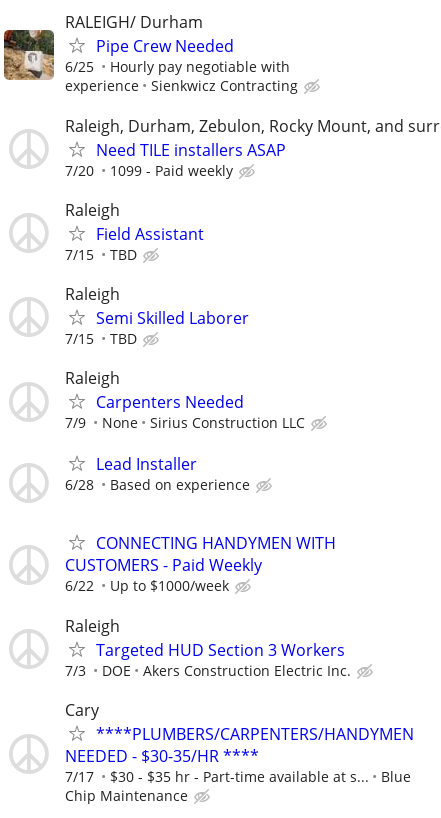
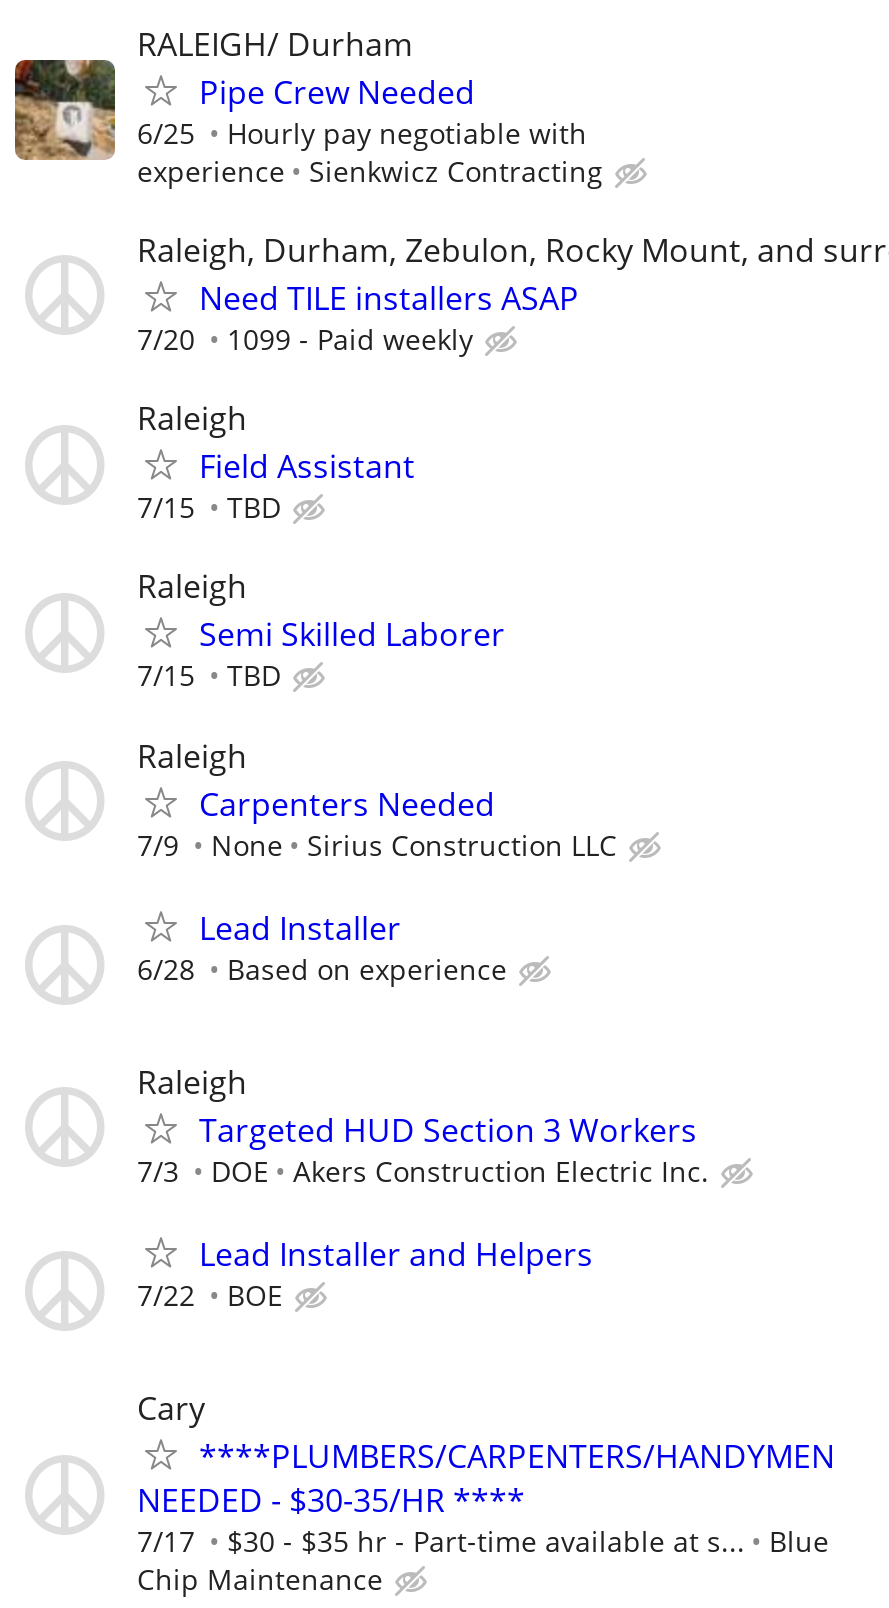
[65,532,336,595] CONNECTING HANDYMEN WITH | CUSTOMERS - Paid Weekly | 6/22 | Up to $1000/week -> none
moved [65,615,351,680] -> [137,1060,709,1190]: Raleigh | Targeted HUD Section 3 Workers | 7/3 | DOE | Akers Construction Electric Inc.
none -> [137,1232,593,1314] Lead Installer and Helpers | 7/22 | BOE

